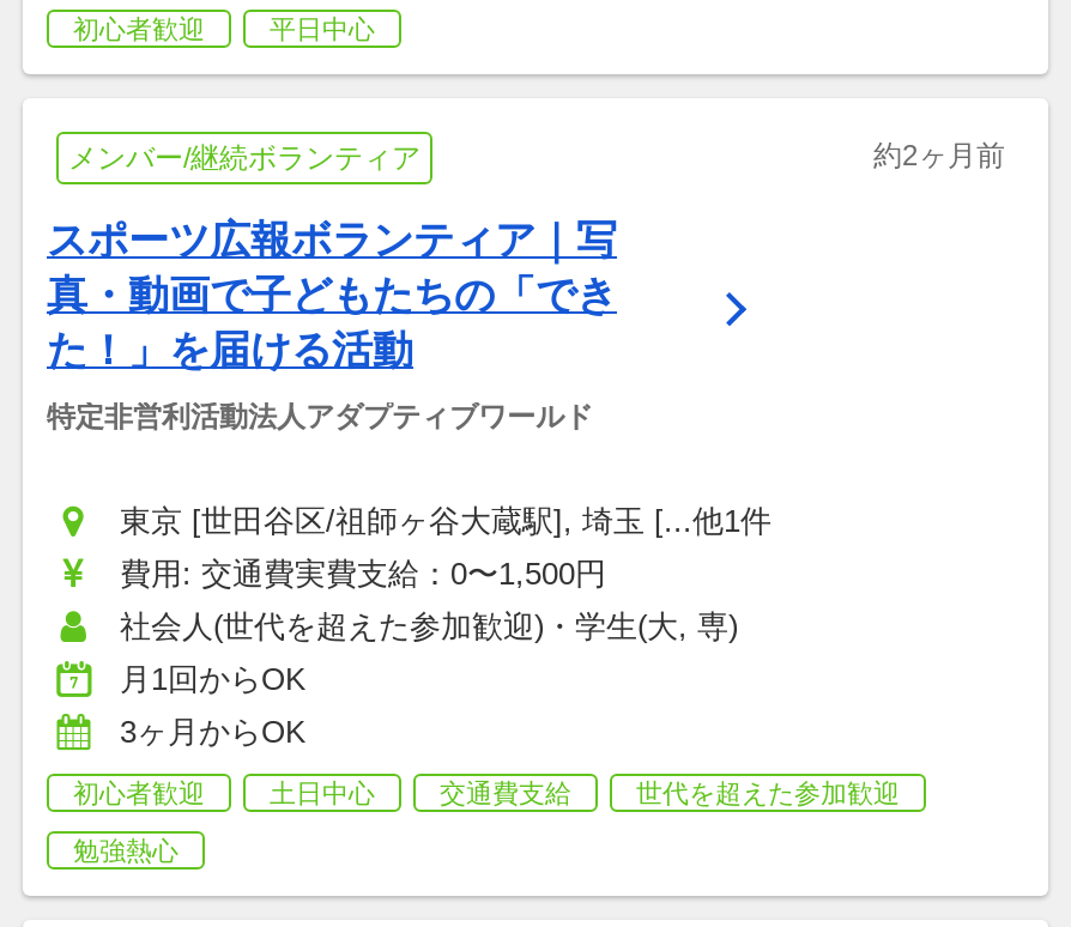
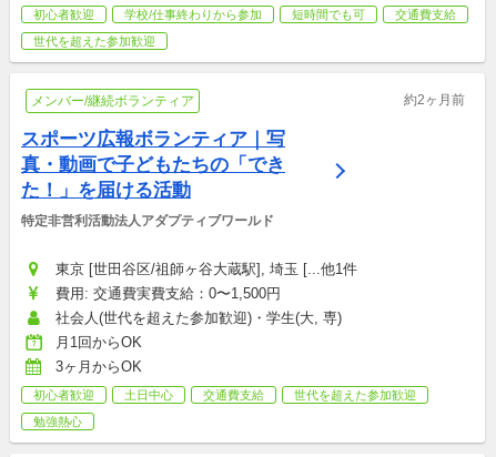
[270,14,375,43] 平日中心 -> [33,8,456,48] 学校/仕事終わりから参加 | 短時間でも可 | 交通費支給 | 世代を超えた参加歓迎

